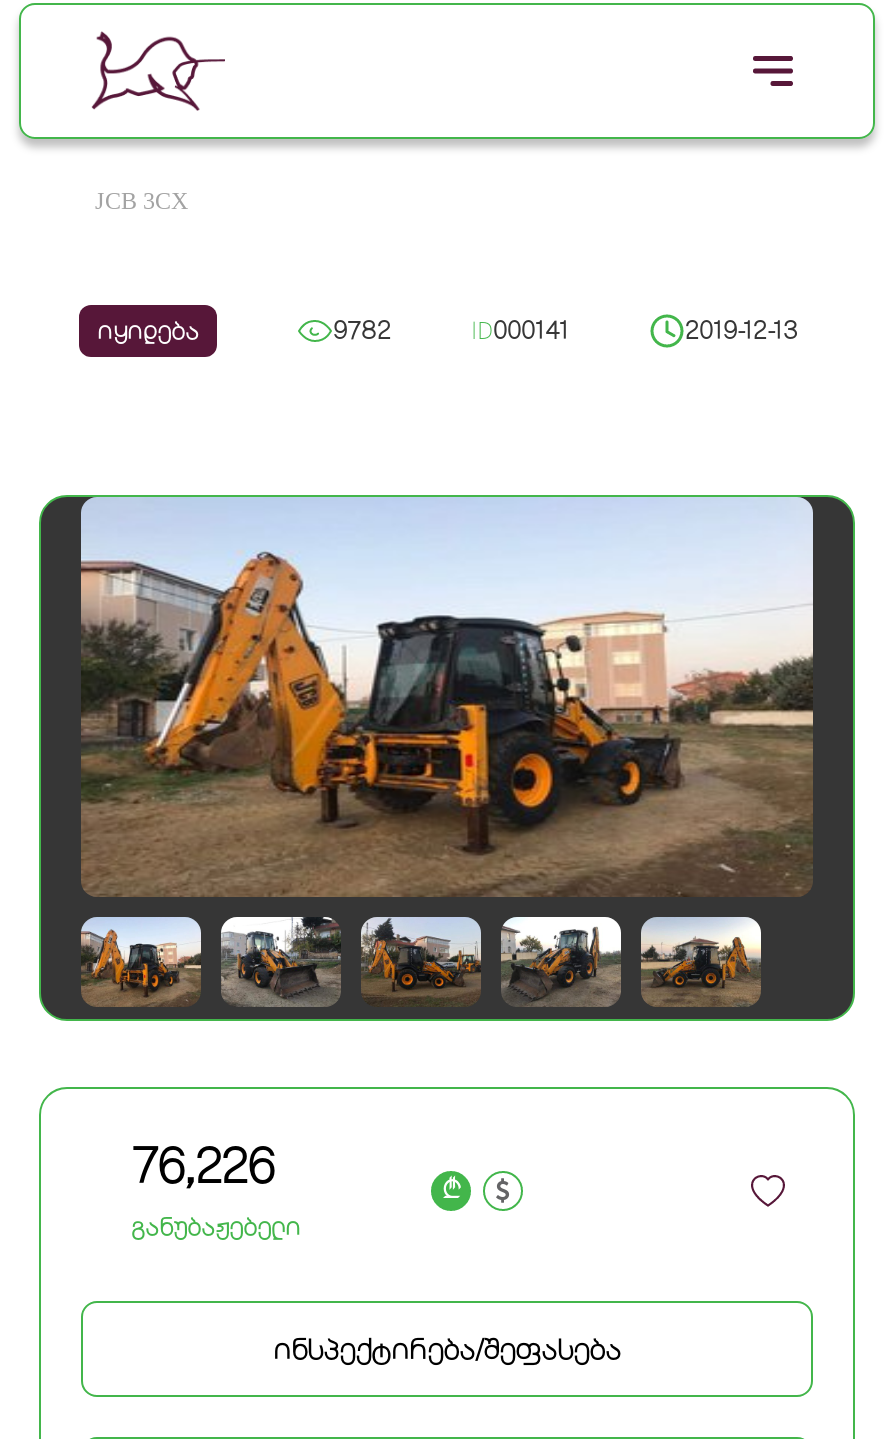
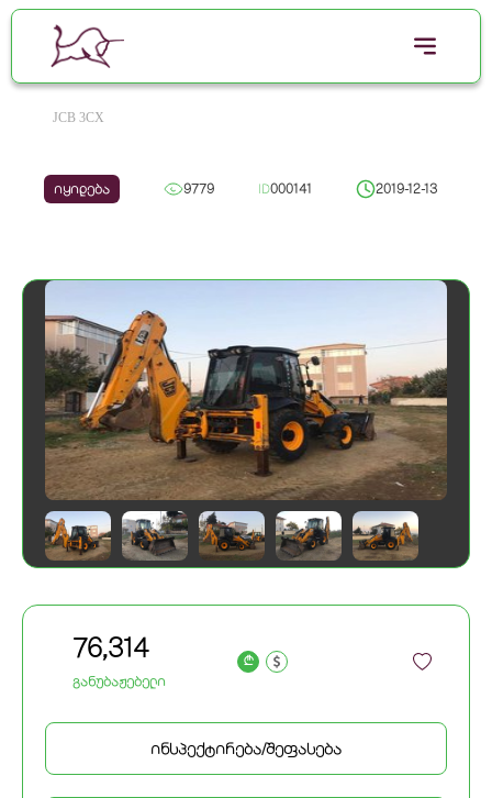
[333,317,391,345] 9782 -> [183,181,214,197] 9779
[131,1137,275,1193] 76,226 -> [72,632,148,663] 76,314

